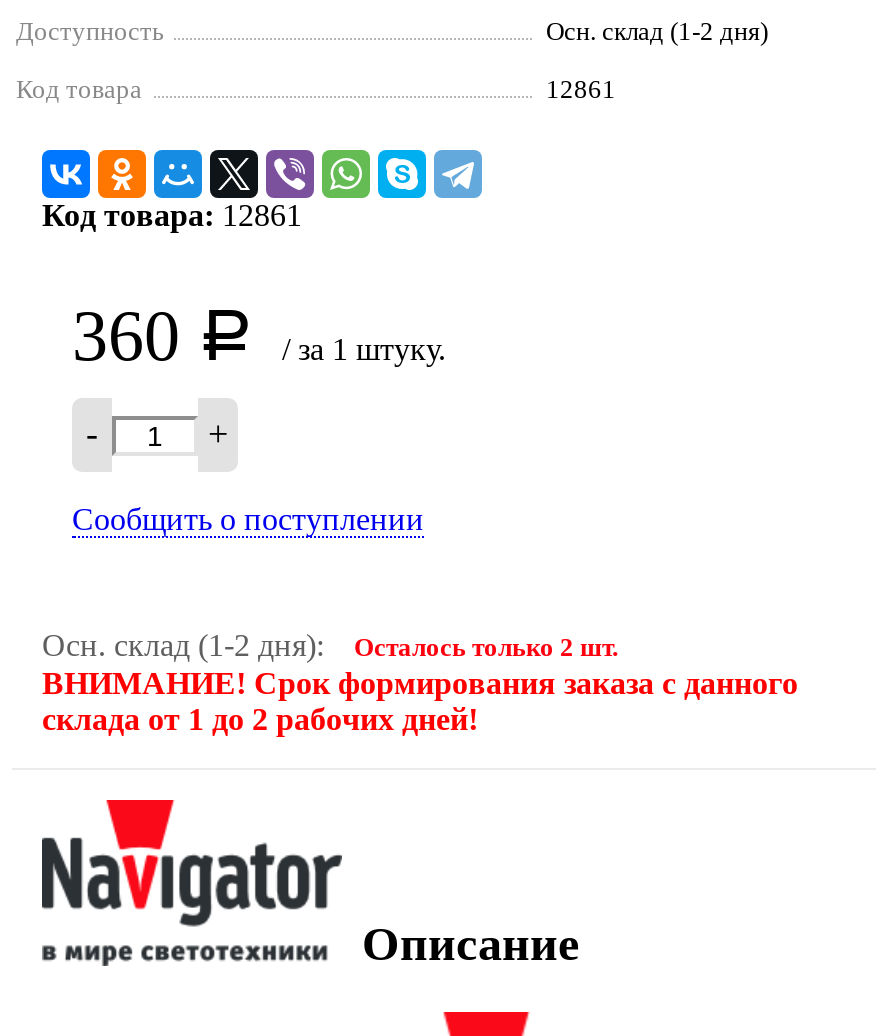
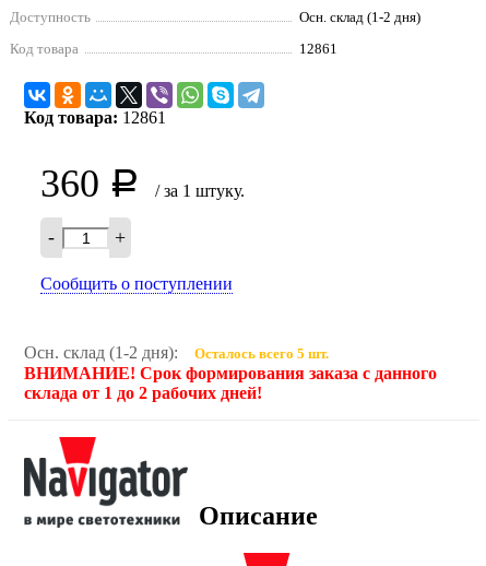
[354,633,618,663] Осталось только 2 шт. -> [194,346,329,362] Осталось всего 5 шт.

